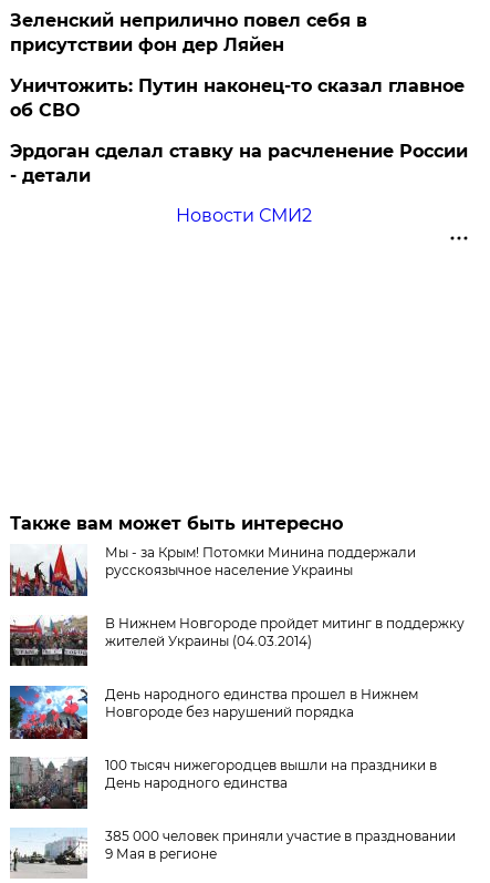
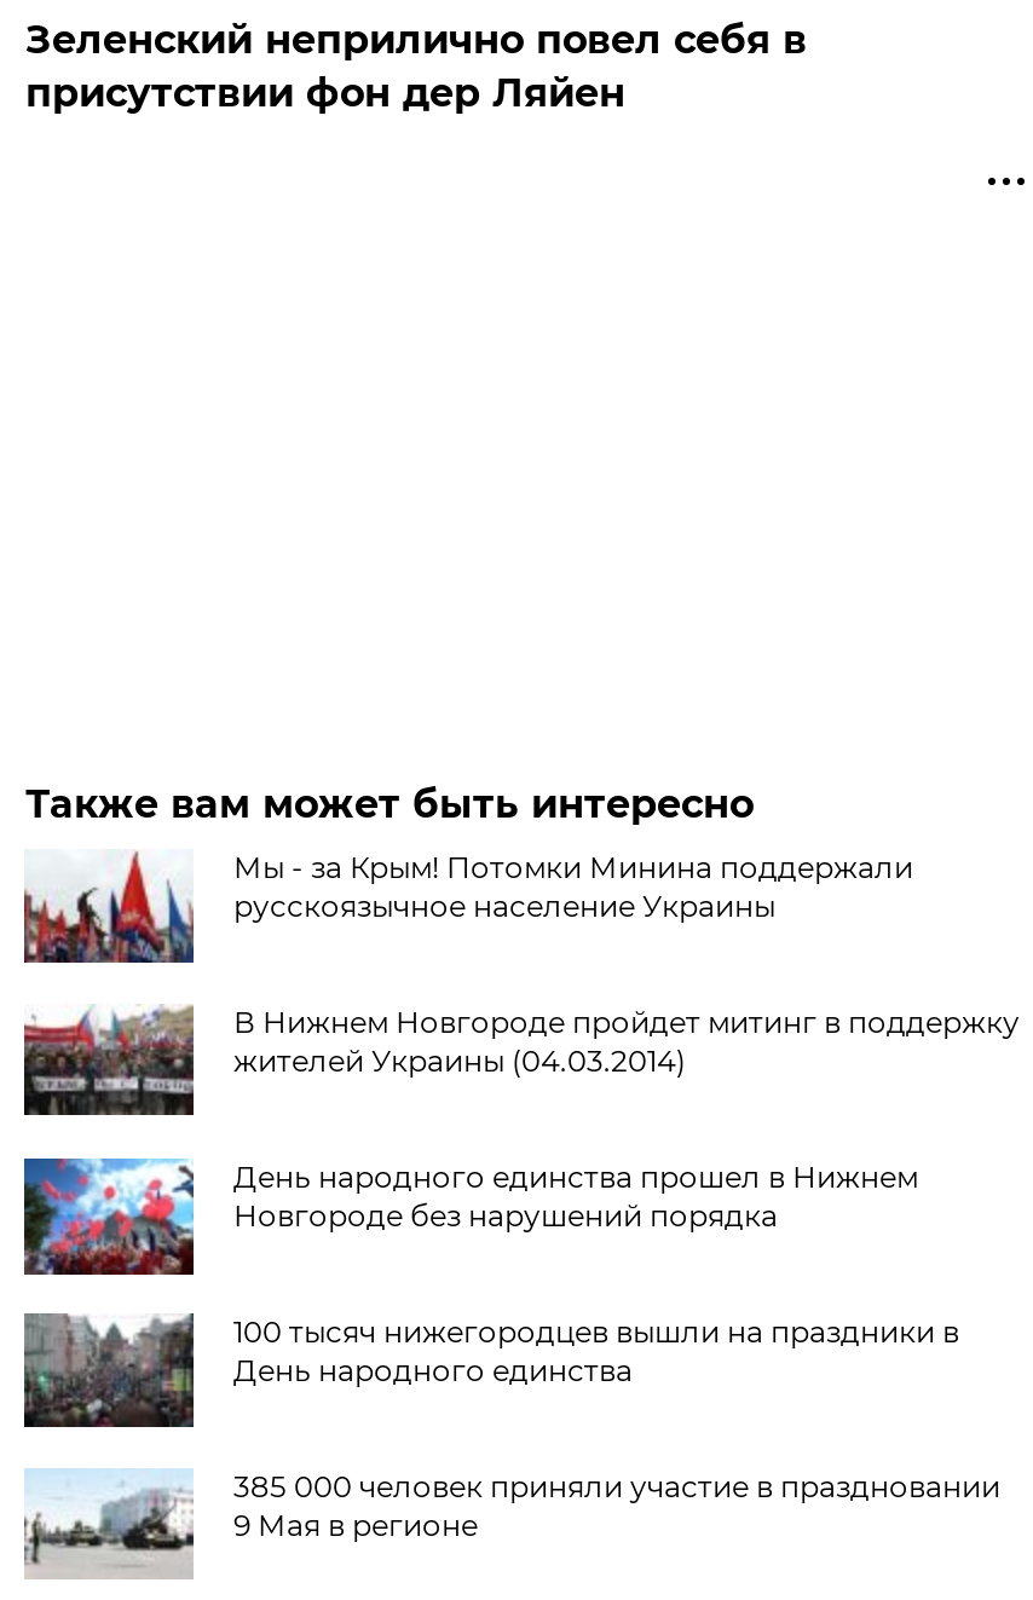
[10,75,468,226] Уничтожить: Путин наконец-то сказал главное | об СВО | Эрдоган сделал ставку на расчленение России | - детали | Новости СМИ2 -> none

